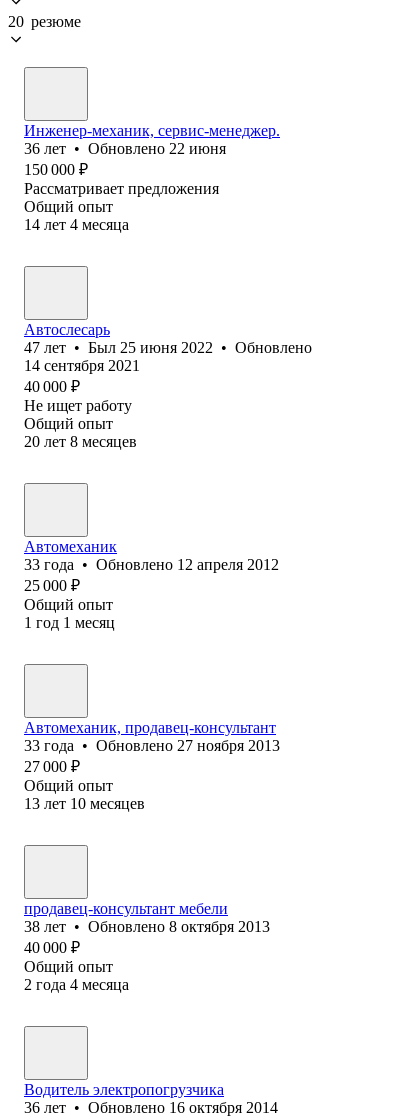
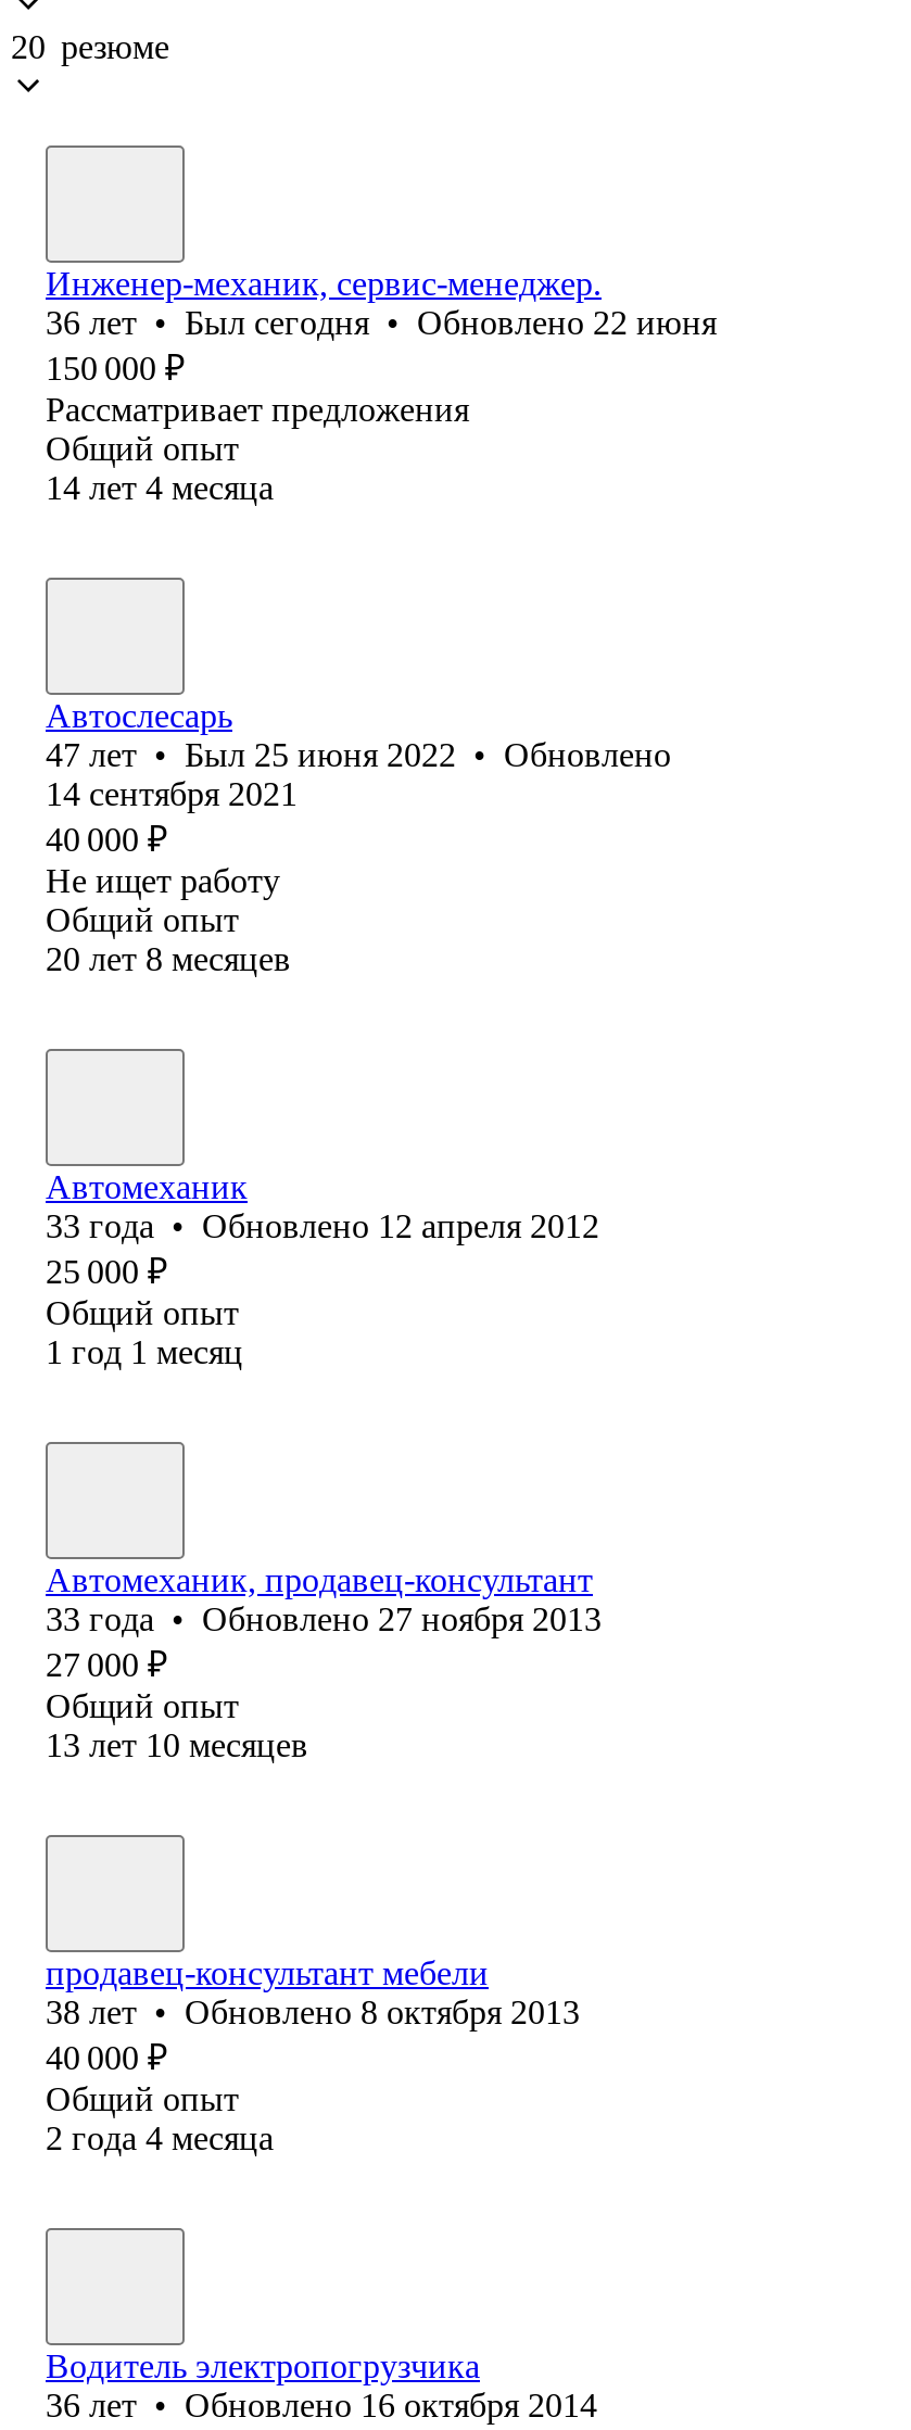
[24,140,226,157] 36 лет • Обновлено 22 июня -> [46,304,717,341] 36 лет • Был сегодня • Обновлено 22 июня

